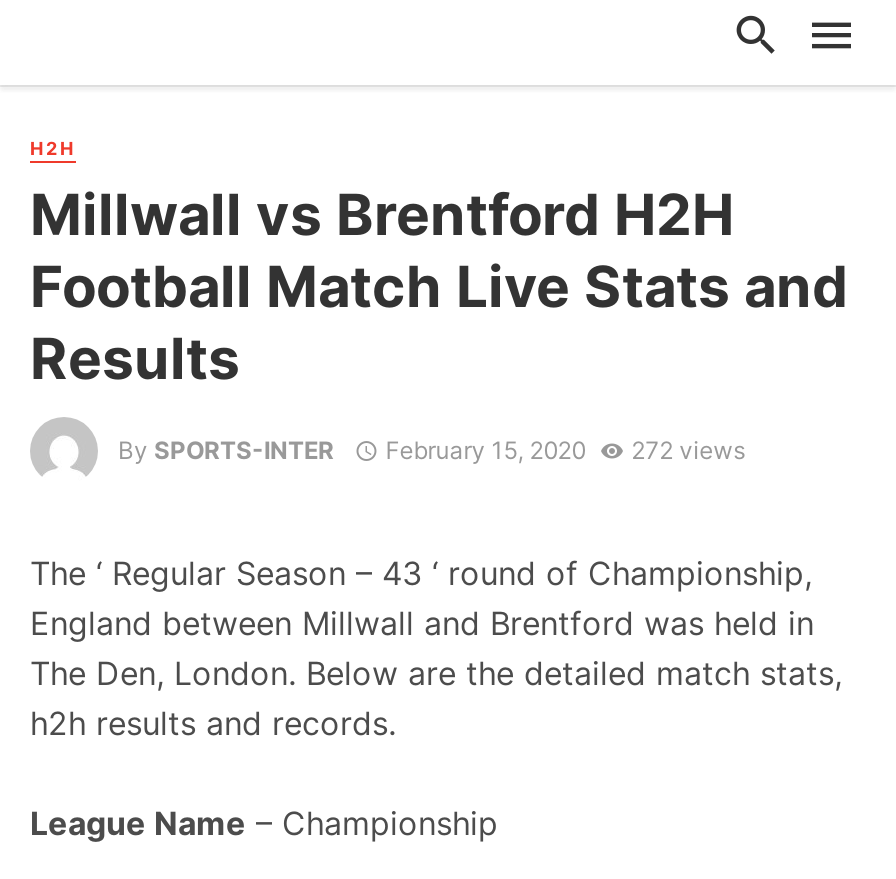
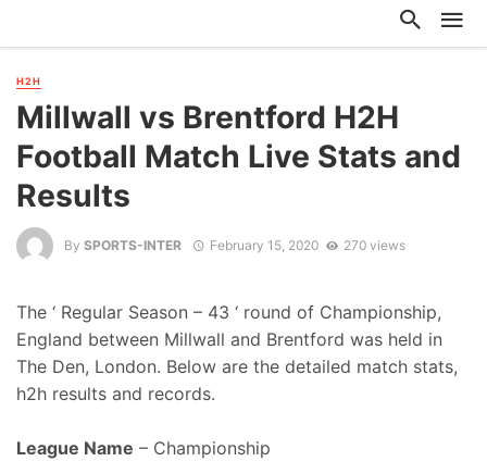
[118,434,745,464] By SPORTS-INTER February 15, 2020 272 views -> [64,237,405,253] By SPORTS-INTER February 15, 2020 270 views

